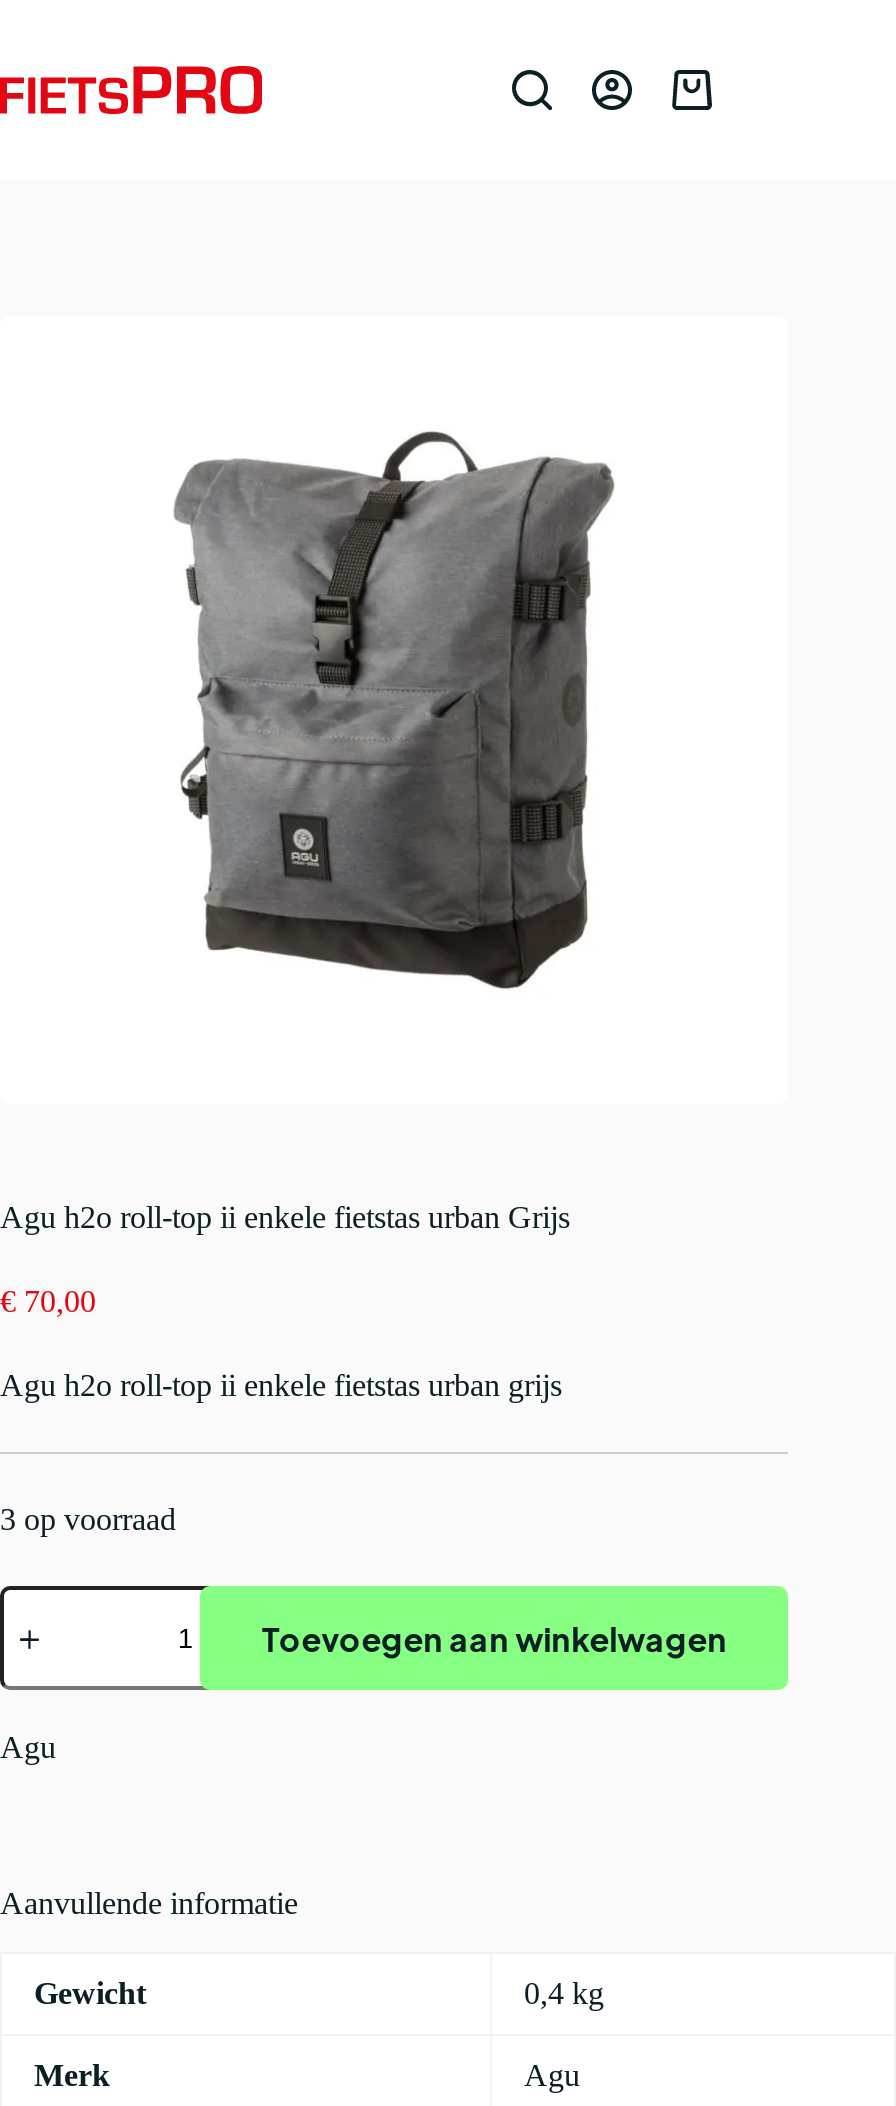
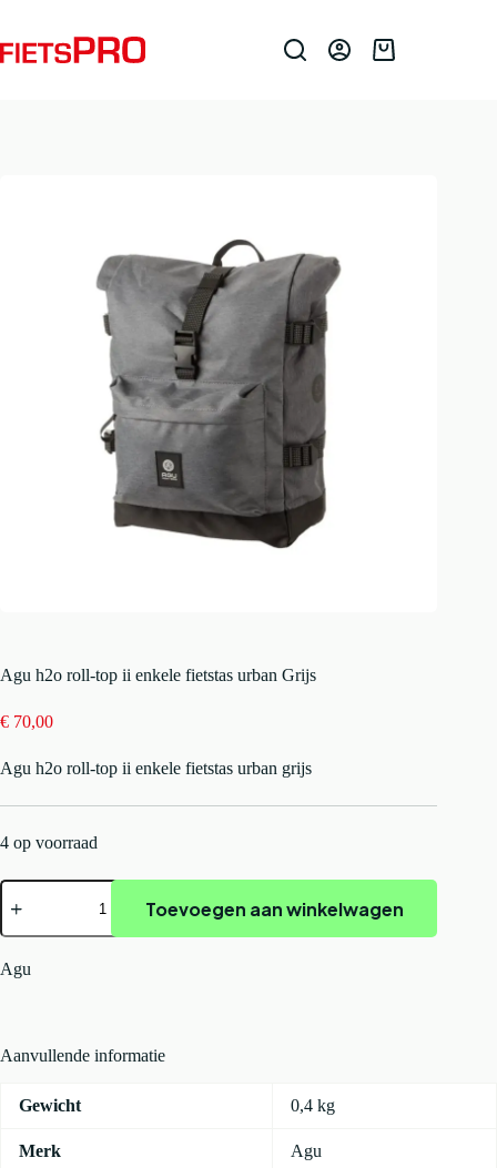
[0,1502,176,1536] 3 op voorraad -> [0,833,98,852] 4 op voorraad

